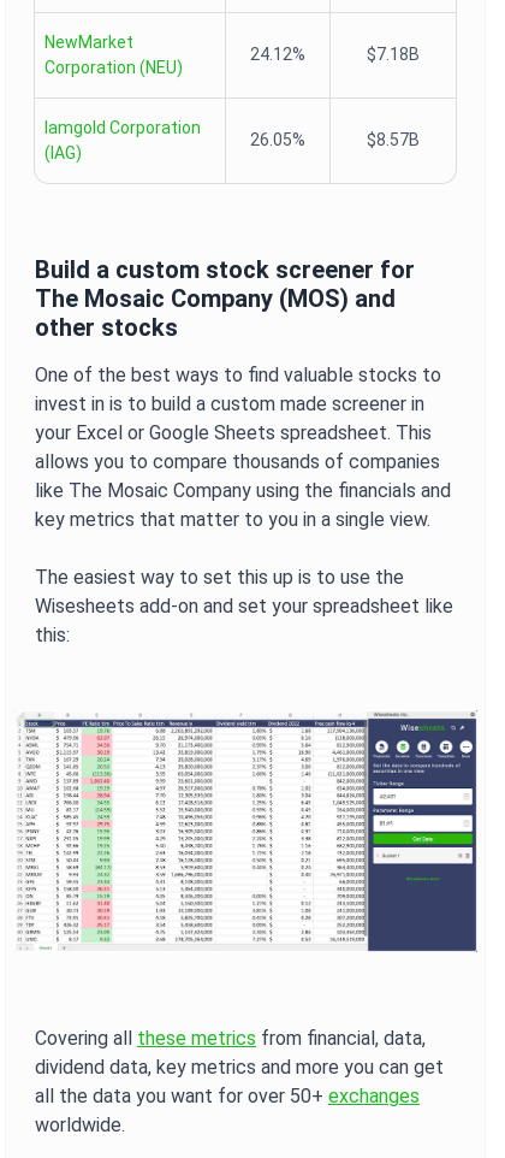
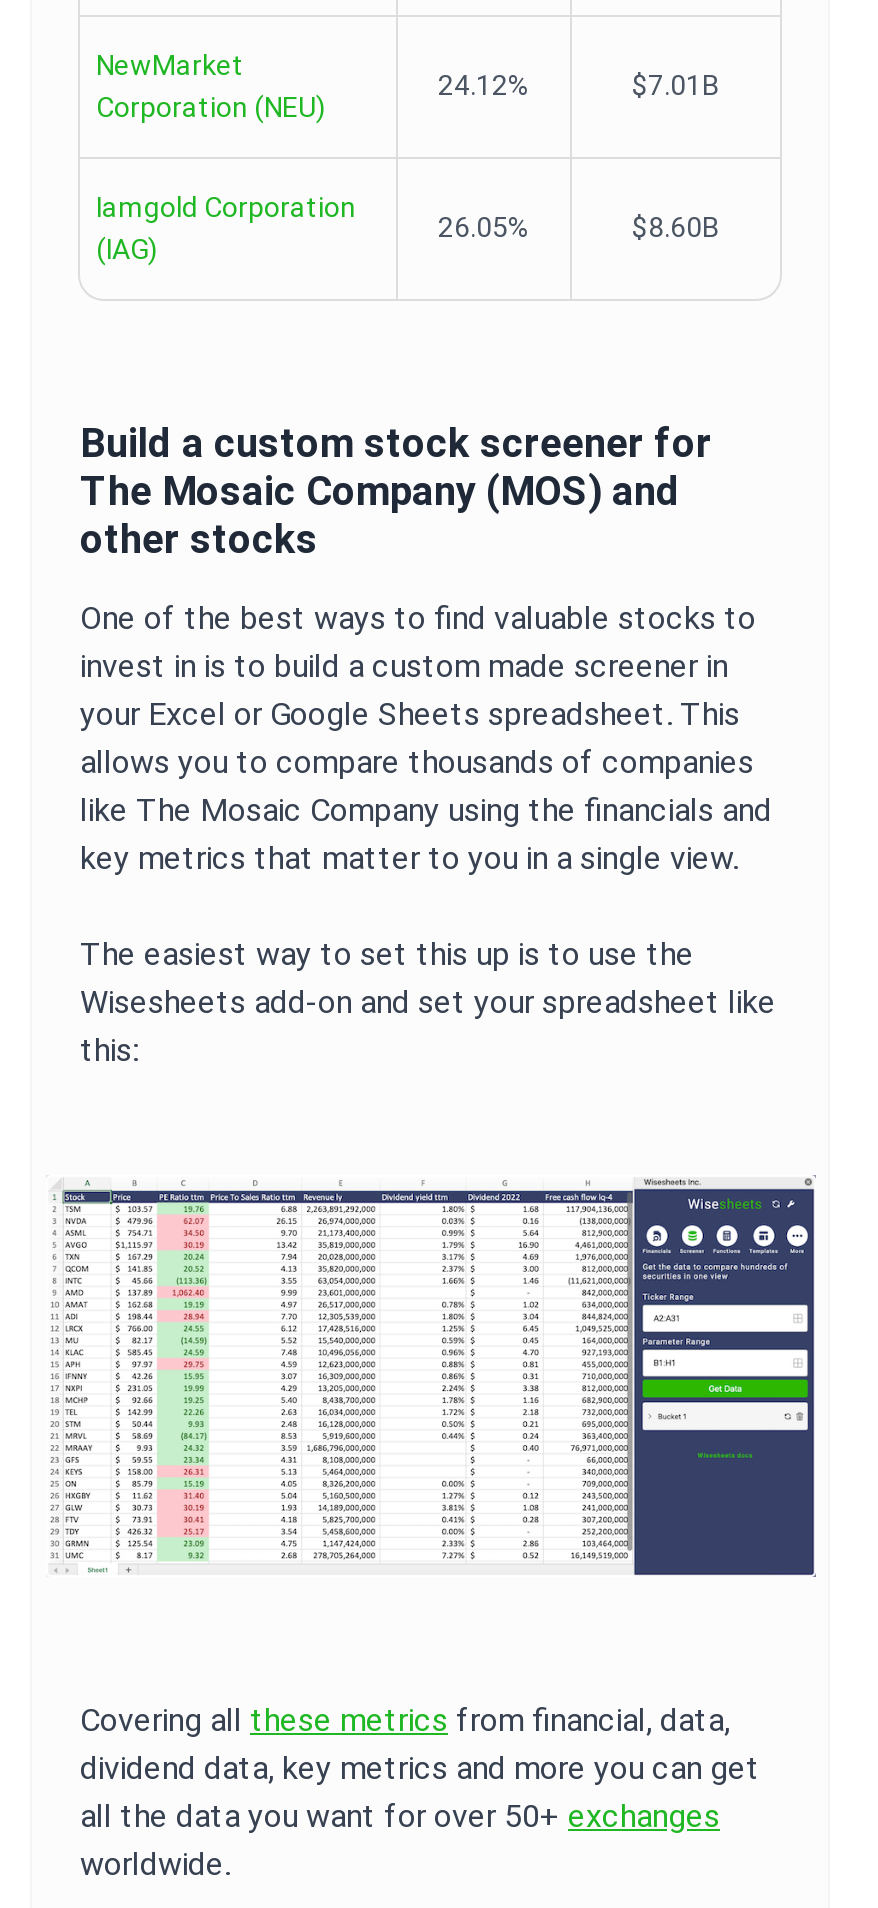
[367,45,420,64] $7.18B -> [632,69,720,101] $7.01B
[367,130,420,149] $8.57B -> [632,211,720,243] $8.60B

